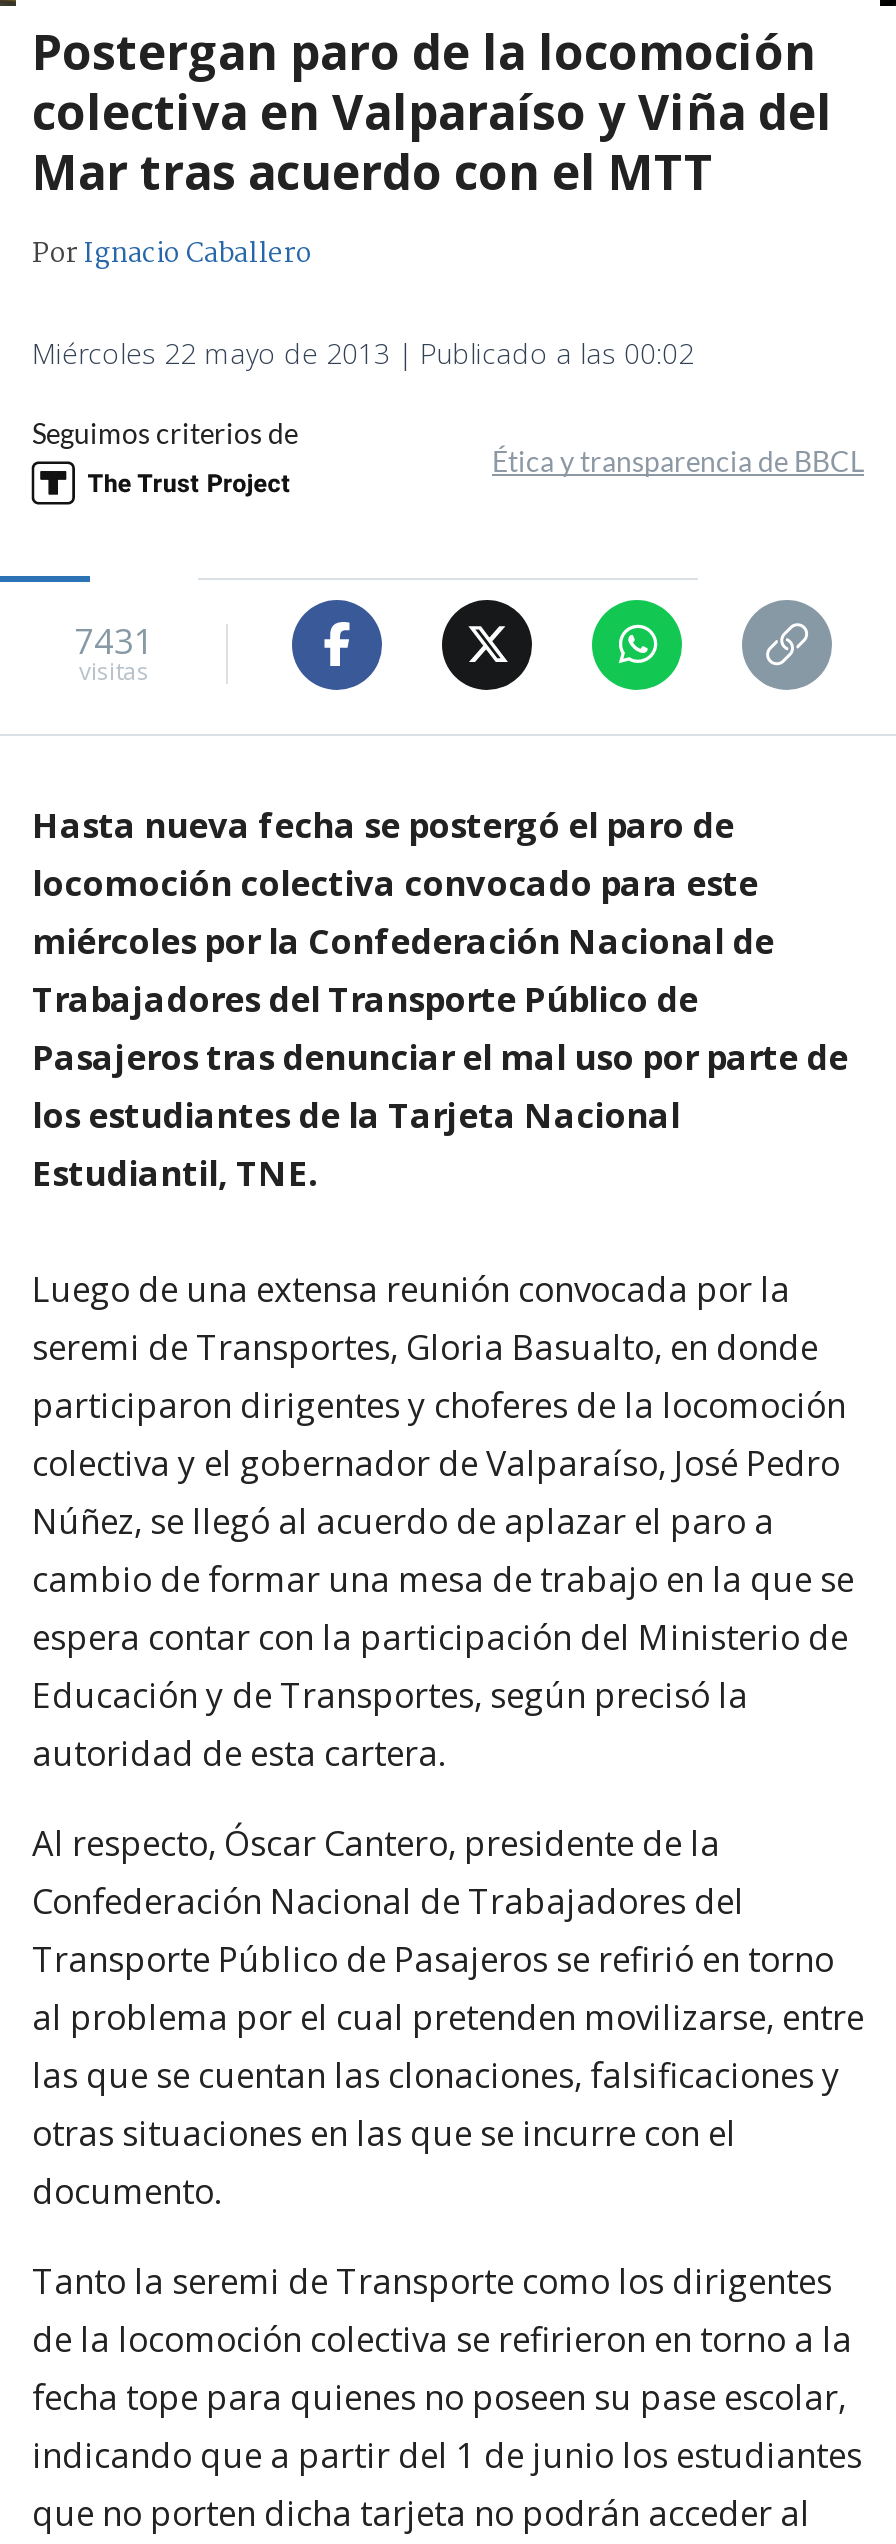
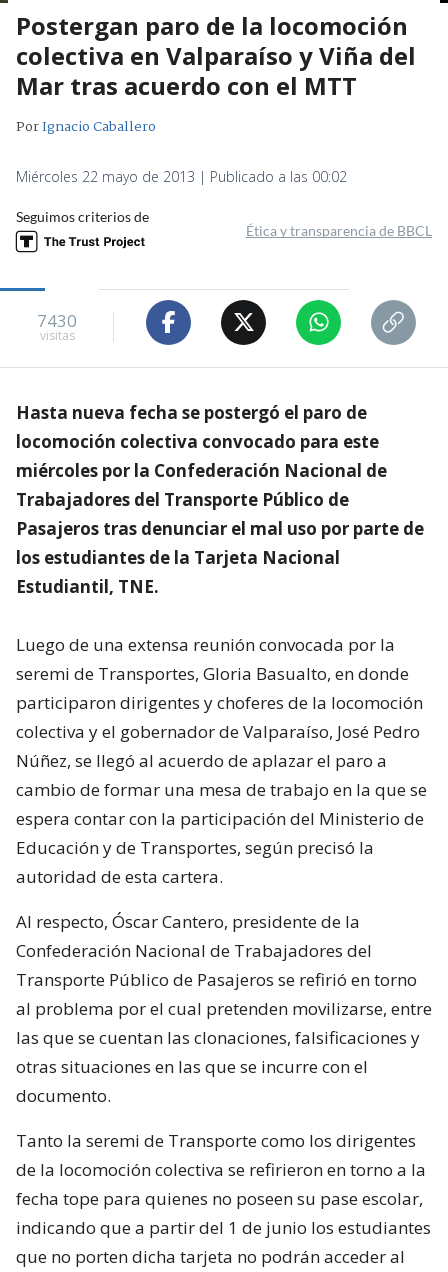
[74,619,154,665] 7431 -> [37,309,77,332] 7430

